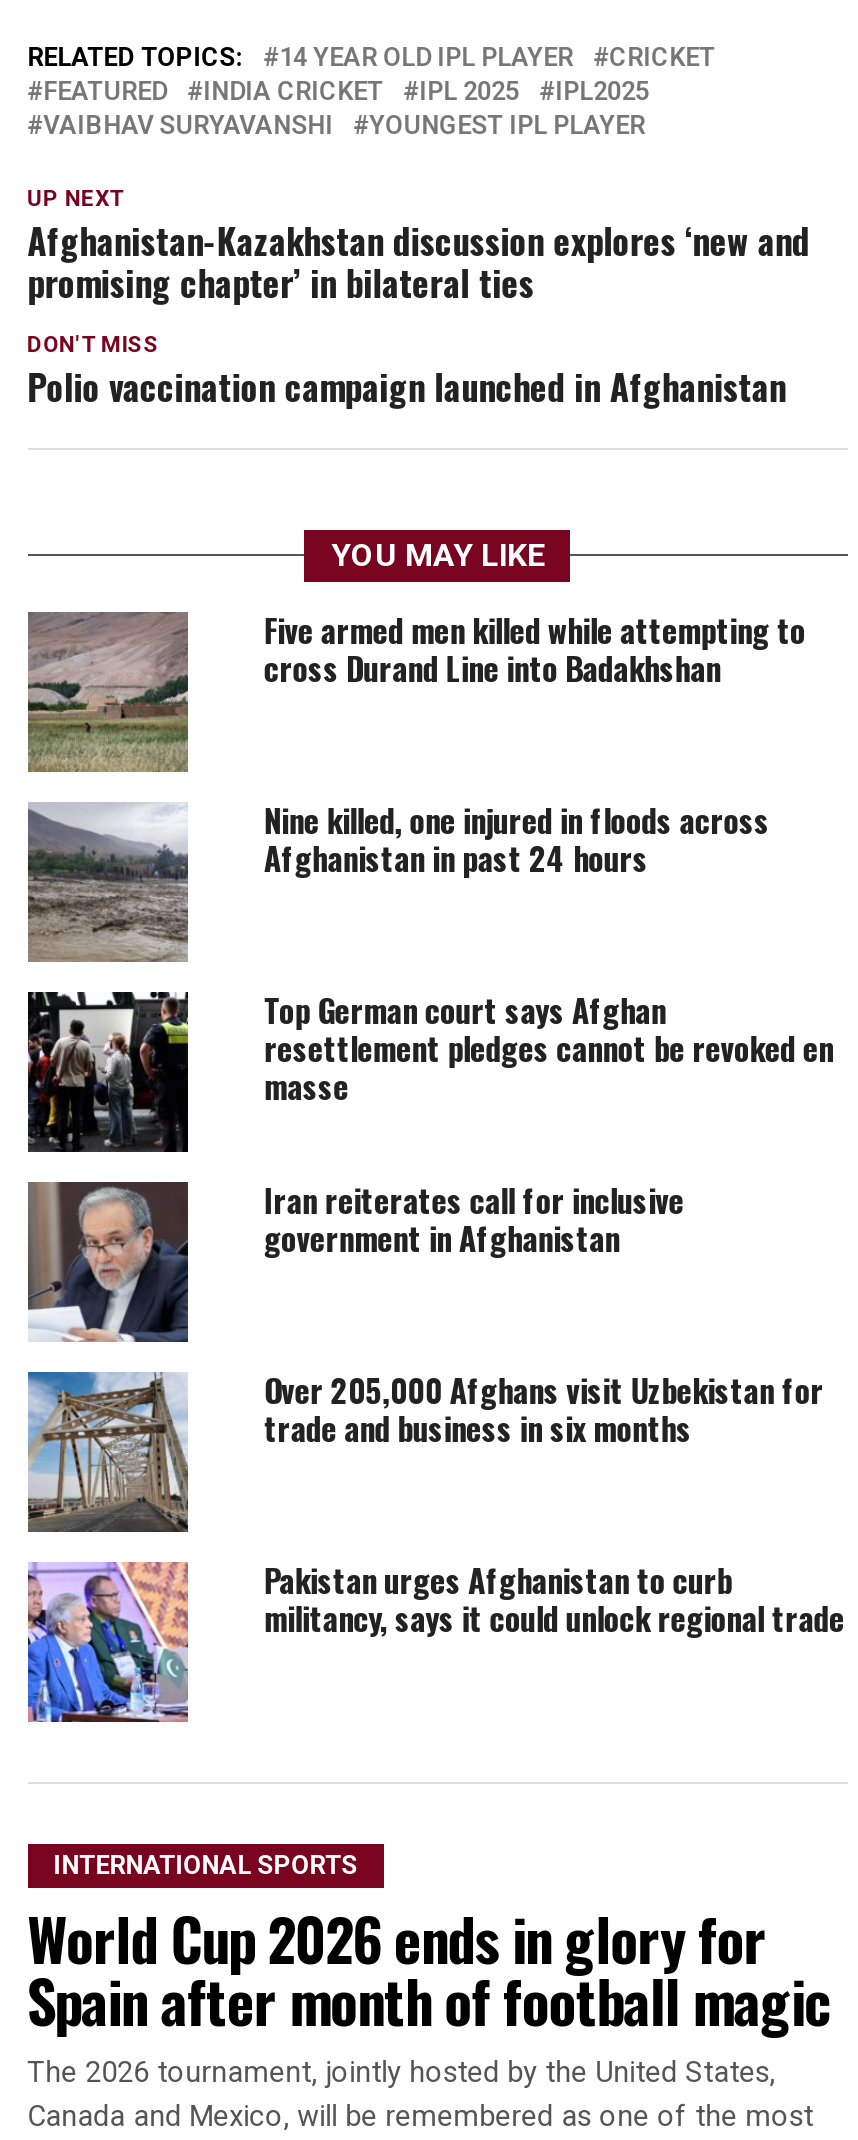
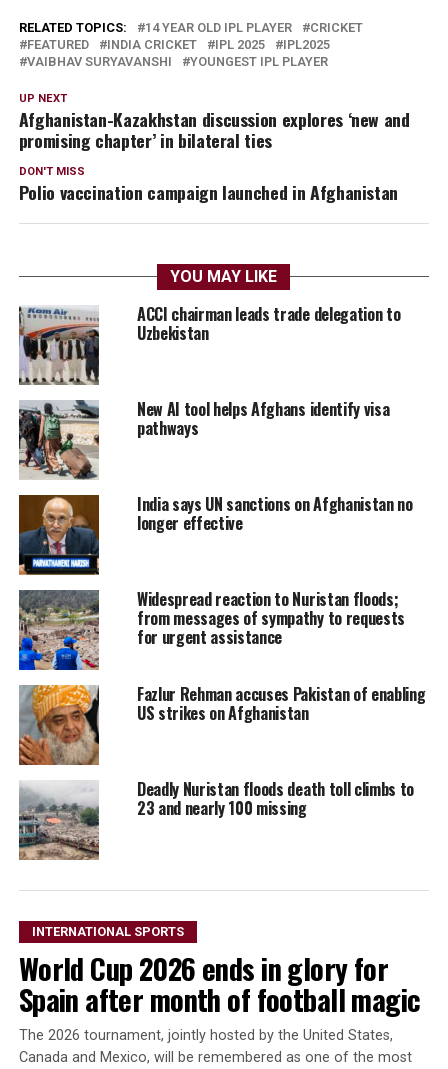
[28,606,806,772] [image] | Five armed men killed while attempting to | cross Durand Line into Badakhshan -> [19,302,400,385] [image] | ACCI chairman leads trade delegation to | Uzbekistan
[28,796,770,962] [image] | Nine killed, one injured in floods across | Afghanistan in past 24 hours -> [19,397,389,479] [image] | New AI tool helps Afghans identify visa | pathways
[26,986,834,1154] [image] | Top German court says Afghan | resettlement pledges cannot be revoked en | masse -> [18,492,413,576] [image] | India says UN sanctions on Afghanistan no | longer effective
[26,1176,684,1344] [image] | Iran reiterates call for inclusive | government in Afghanistan -> [18,587,405,671] [image] | Widespread reaction to Nuristan floods; | from messages of sympathy to requests | for urgent assistance
[28,1366,824,1534] [image] | Over 205,000 Afghans visit Uzbekistan for | trade and business in six months -> [18,682,425,766] [image] | Fazlur Rehman accuses Pakistan of enabling | US strikes on Afghanistan
[26,1556,844,1724] [image] | Pakistan urges Afghanistan to curb | militancy, says it could unlock regional trade -> [18,777,414,860] [image] | Deadly Nuristan floods death toll climbs to | 23 and nearly 100 missing

